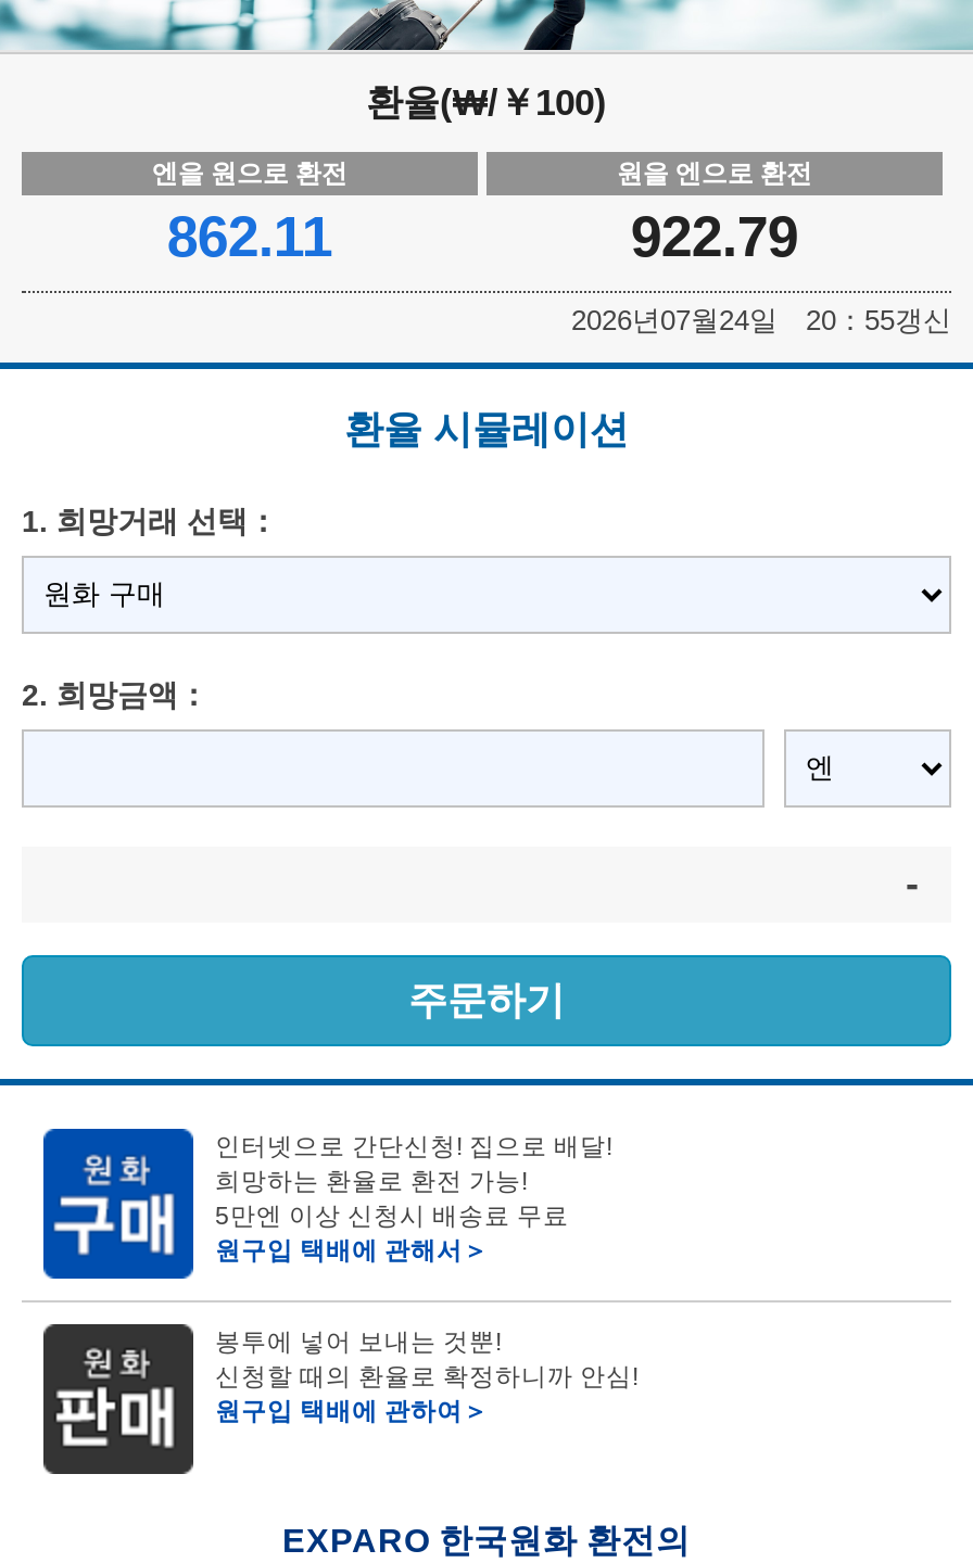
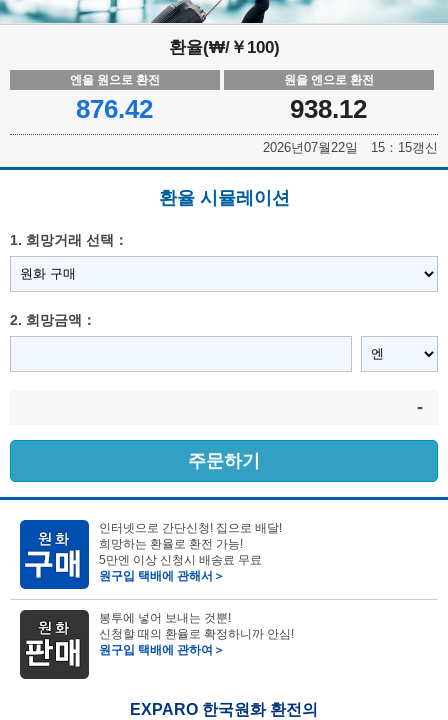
[167,204,332,269] 862.11 -> [76,94,153,124] 876.42
[630,204,798,269] 922.79 -> [290,94,367,124] 938.12
[571,304,951,337] 2026년07월24일 20：55갱신 -> [263,140,438,155] 2026년07월22일 15：15갱신

